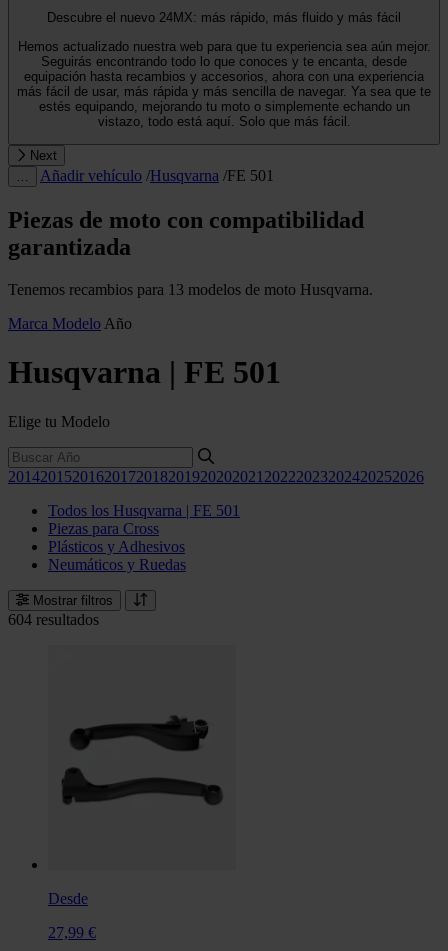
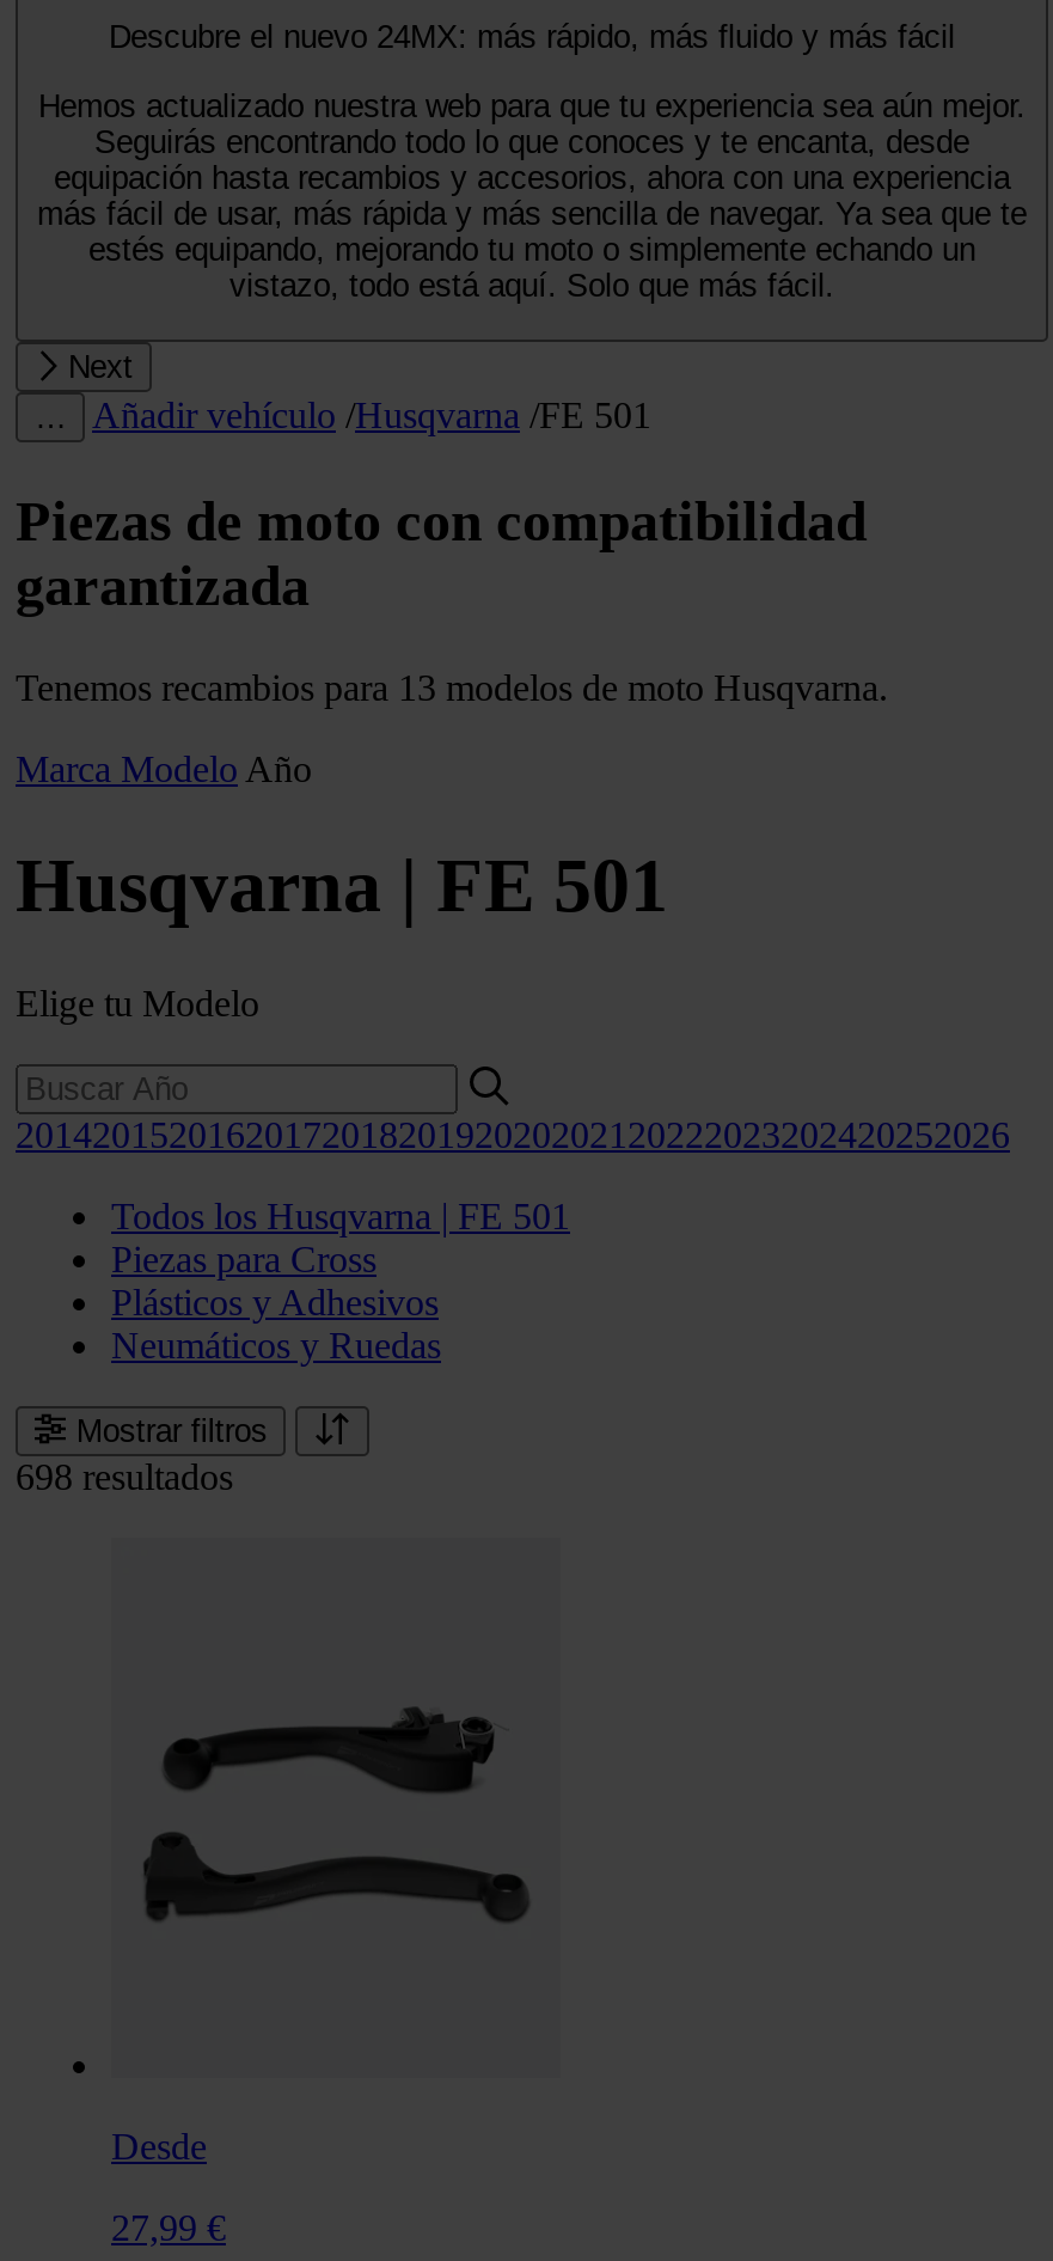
[8,611,99,628] 604 resultados -> [16,1455,233,1496] 698 resultados

